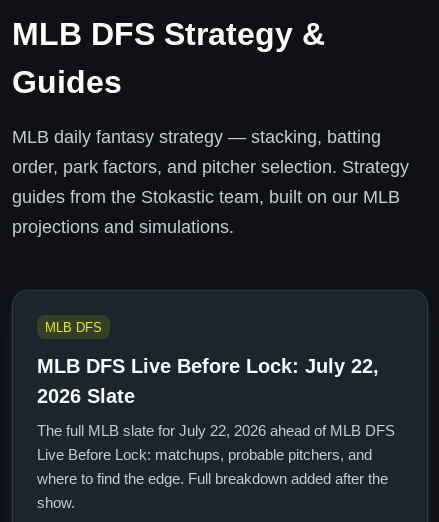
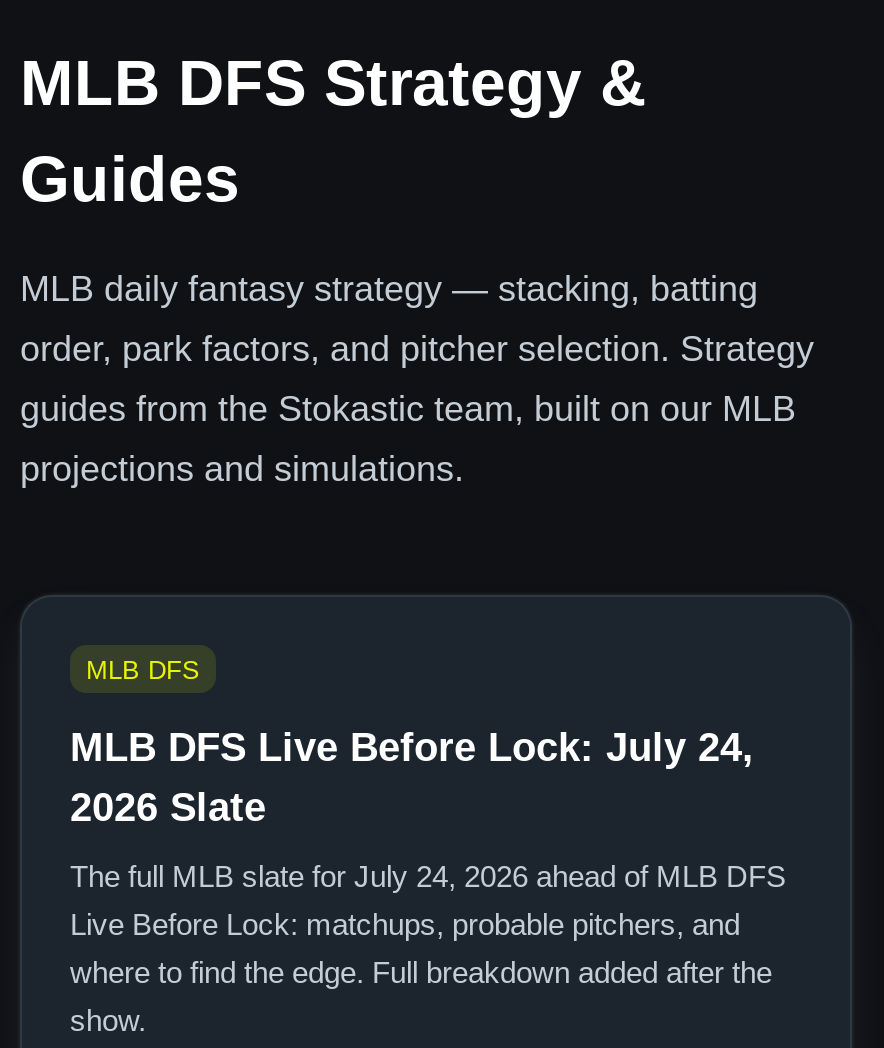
[37,355,379,377] MLB DFS Live Before Lock: July 22, -> [70,725,754,769] MLB DFS Live Before Lock: July 24,
[37,422,395,439] The full MLB slate for July 22, 2026 ahead of MLB DFS -> [70,859,786,893] The full MLB slate for July 24, 2026 ahead of MLB DFS

